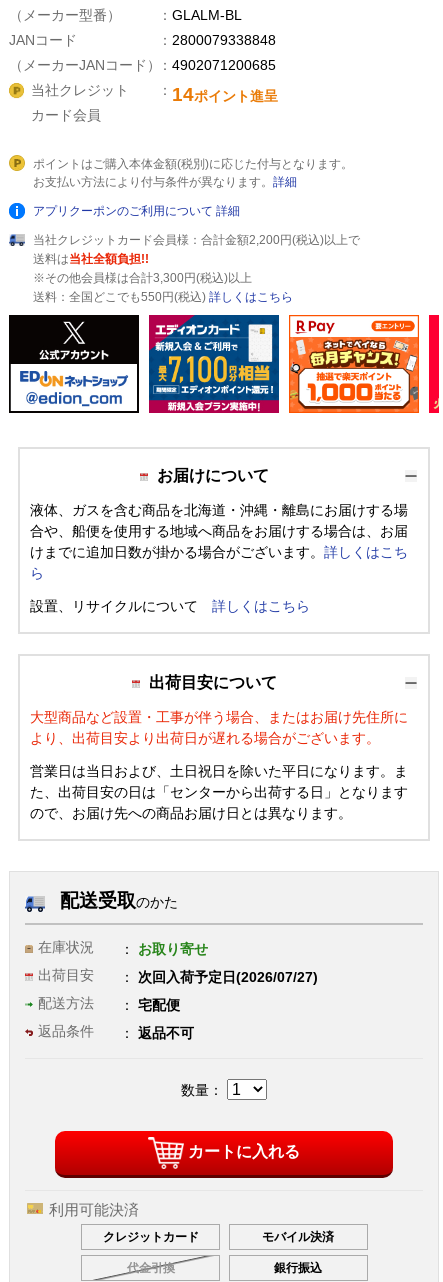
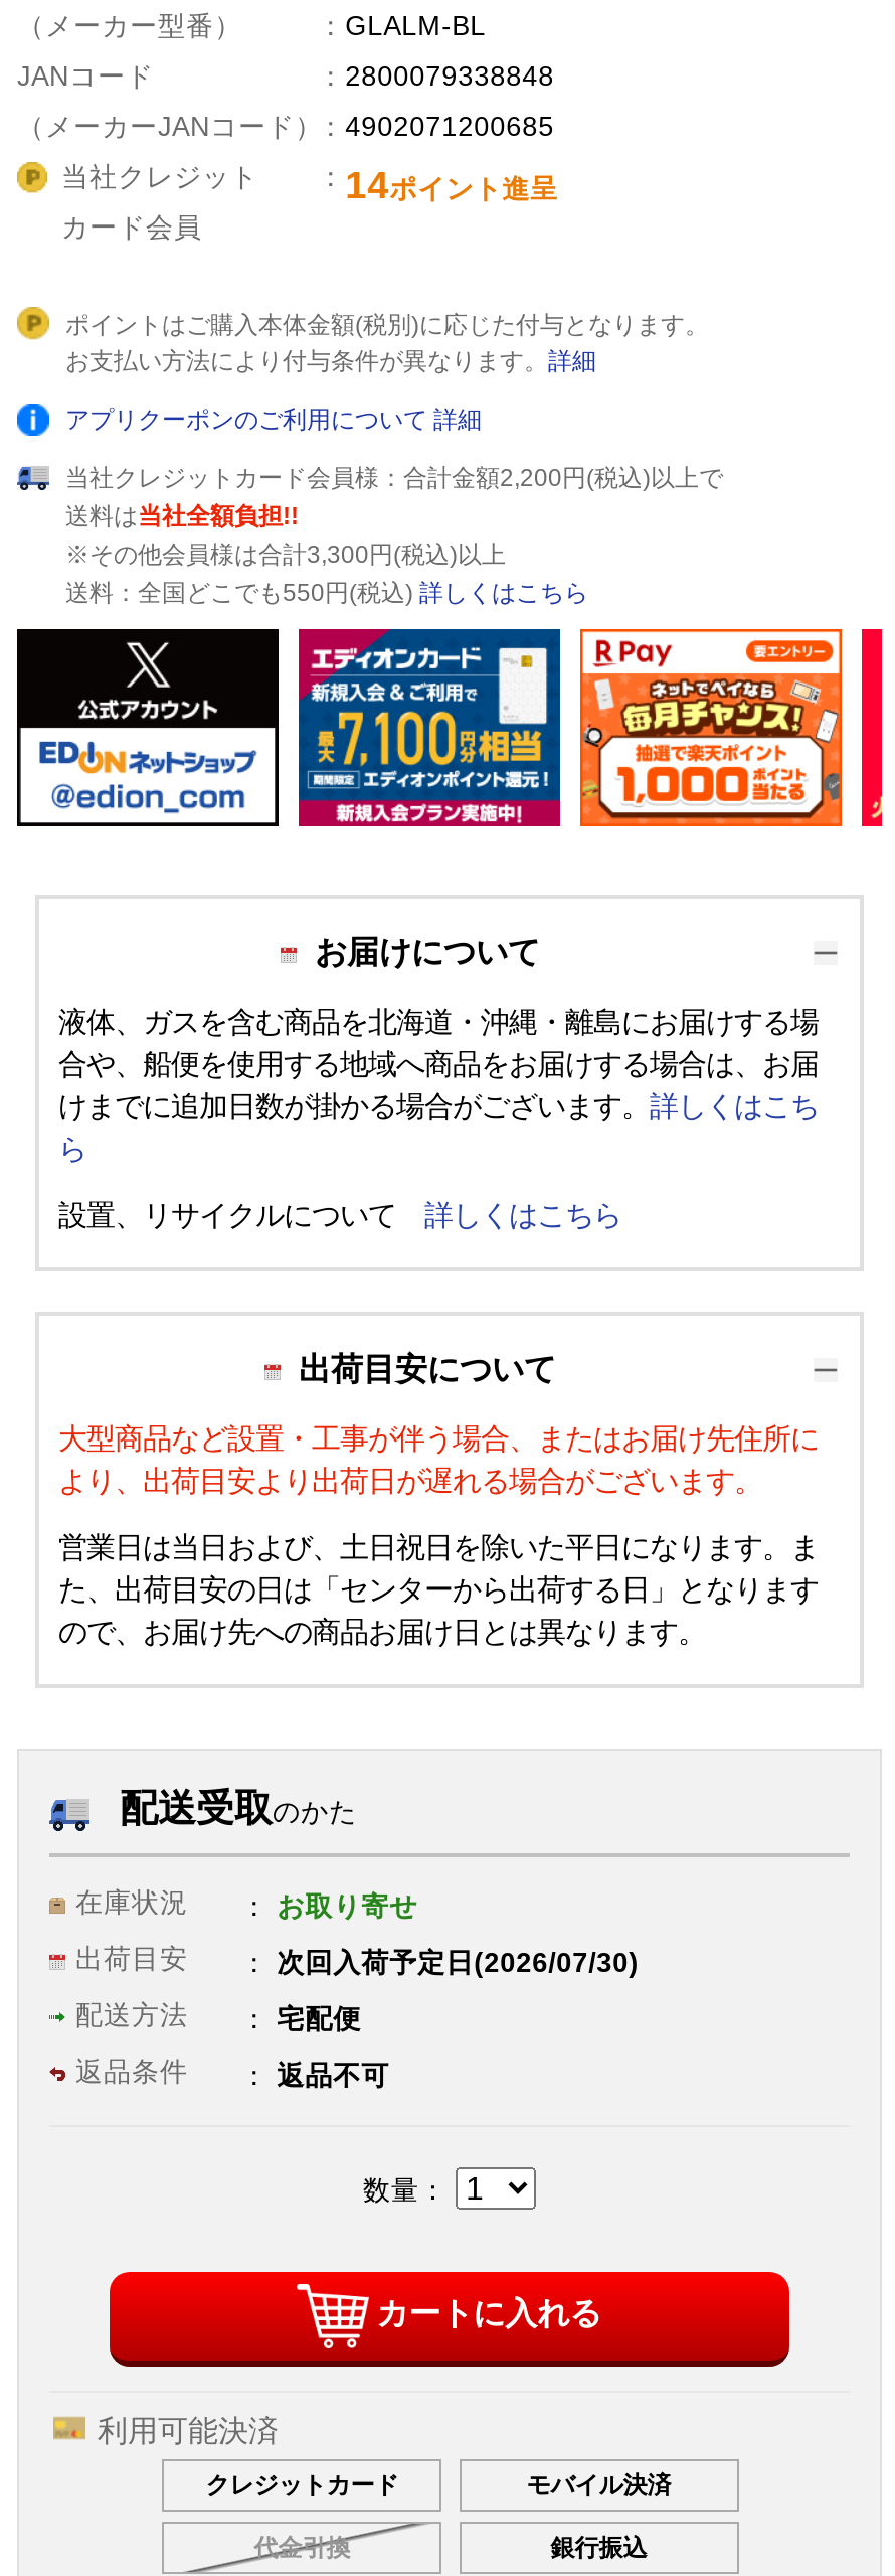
[134,970,318,985] 次回入荷予定日(2026/07/27) -> [269,1949,639,1979] 次回入荷予定日(2026/07/30)

